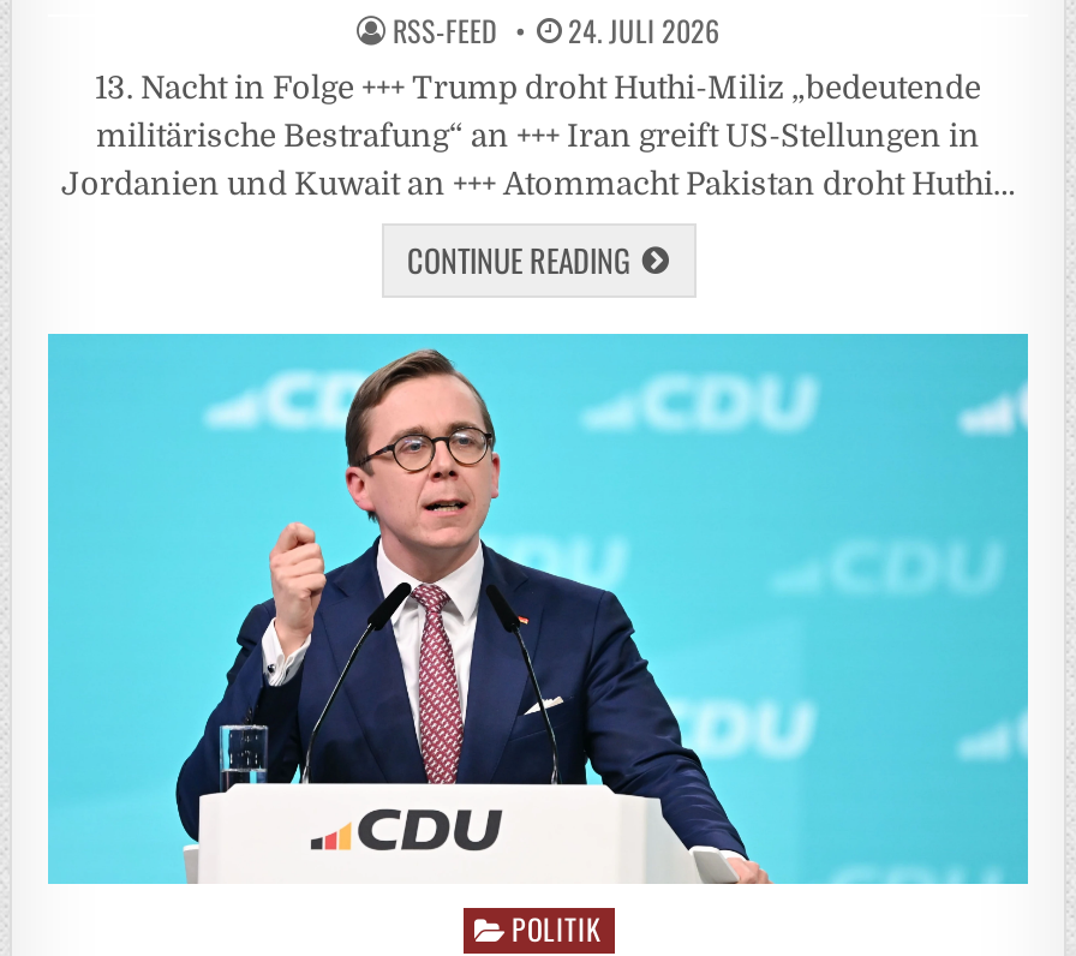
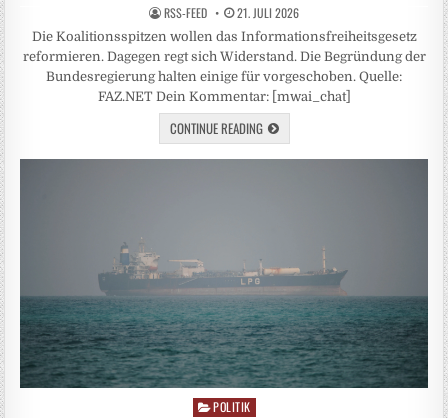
[393,10,719,50] RSS-FEED 24. JULI 2026 -> [164,4,299,21] RSS-FEED 21. JULI 2026
[61,70,1015,202] 13. Nacht in Folge +++ Trump droht Huthi-Miliz „bedeutende | militärische Bestrafung“ an +++ Iran greift US-Stellungen in | Jordanien und Kuwait an +++ Atommacht Pakistan droht Huthi… -> [22,29,425,104] Die Koalitionsspitzen wollen das Informationsfreiheitsgesetz | reformieren. Dagegen regt sich Widerstand. Die Begründung der | Bundesregierung halten einige für vorgeschoben. Quelle: | FAZ.NET Dein Kommentar: [mwai_chat]
[46,331,1030,886] [image] -> [19,158,429,389] [image]

